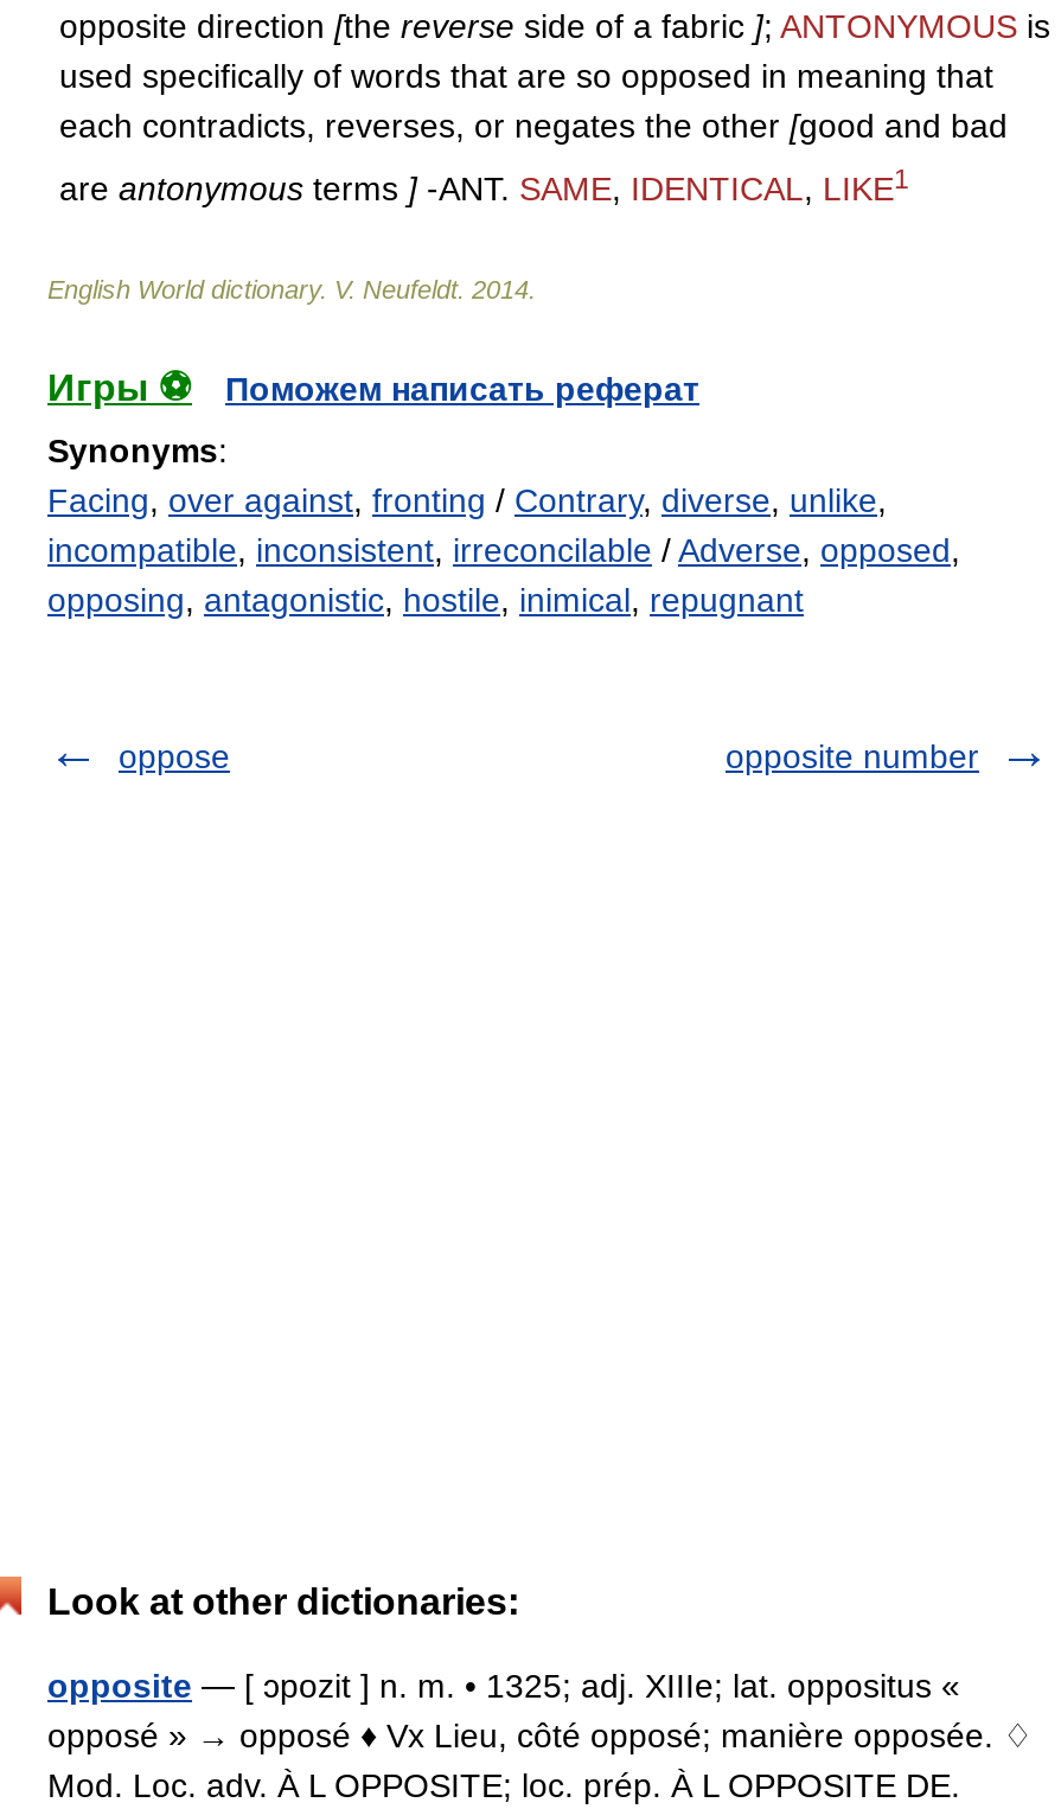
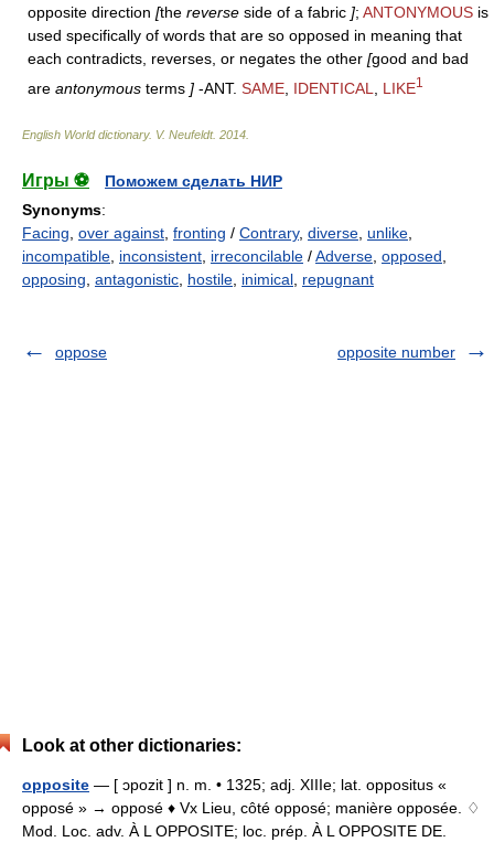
[225,369,699,407] Поможем написать реферат -> [105,172,282,189] Поможем сделать НИР

